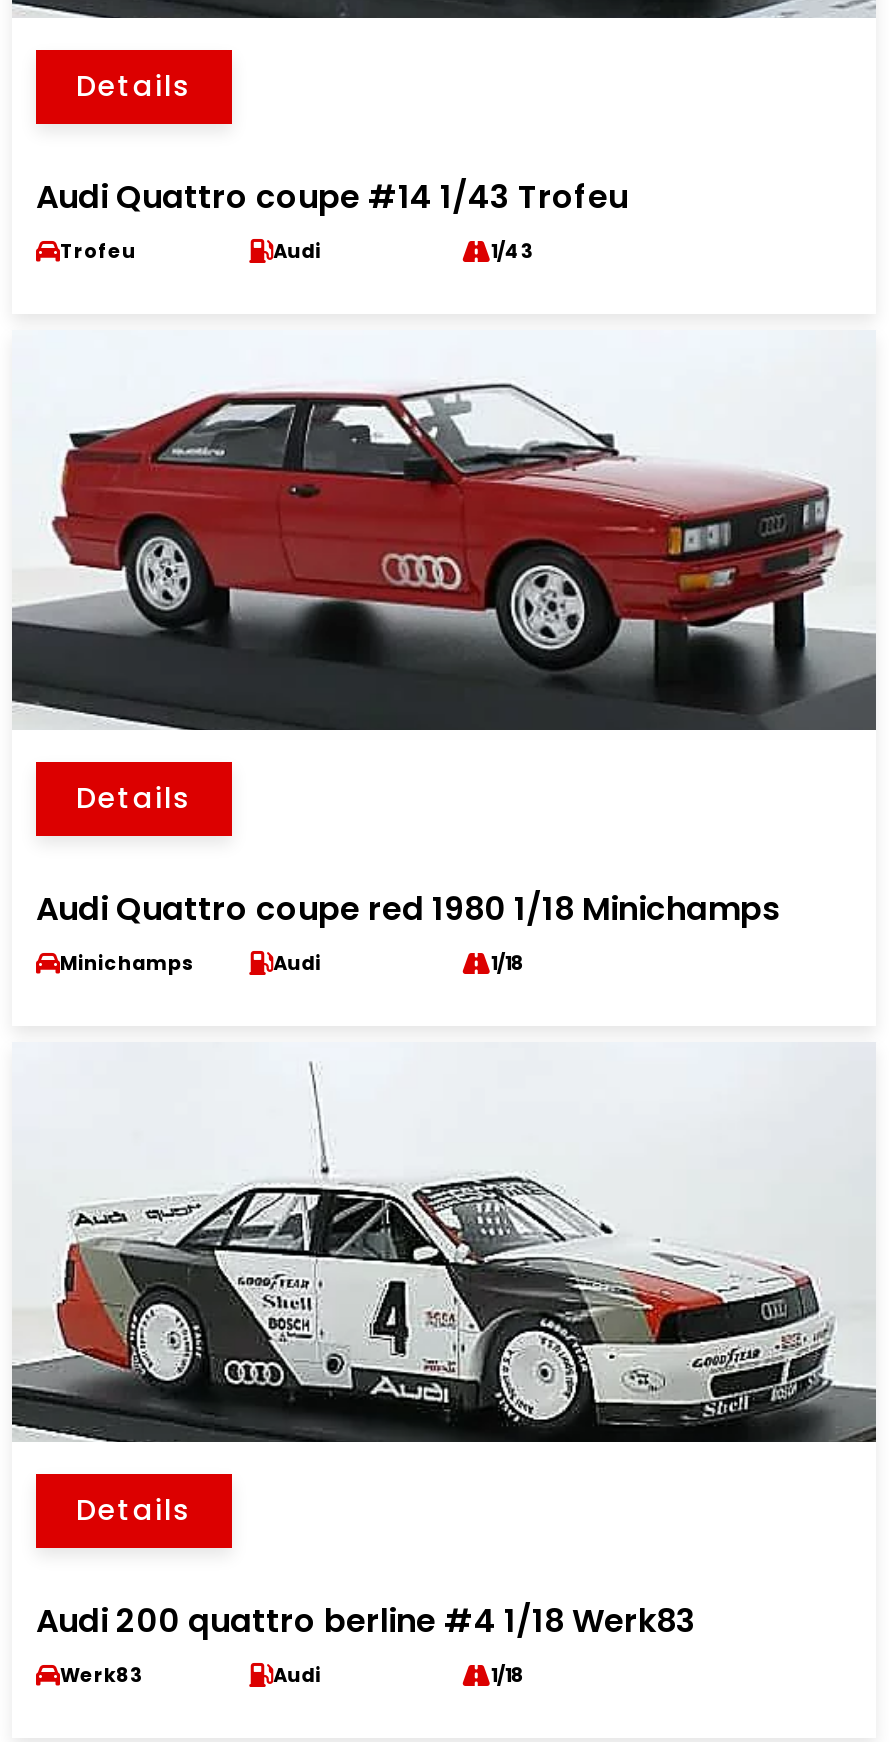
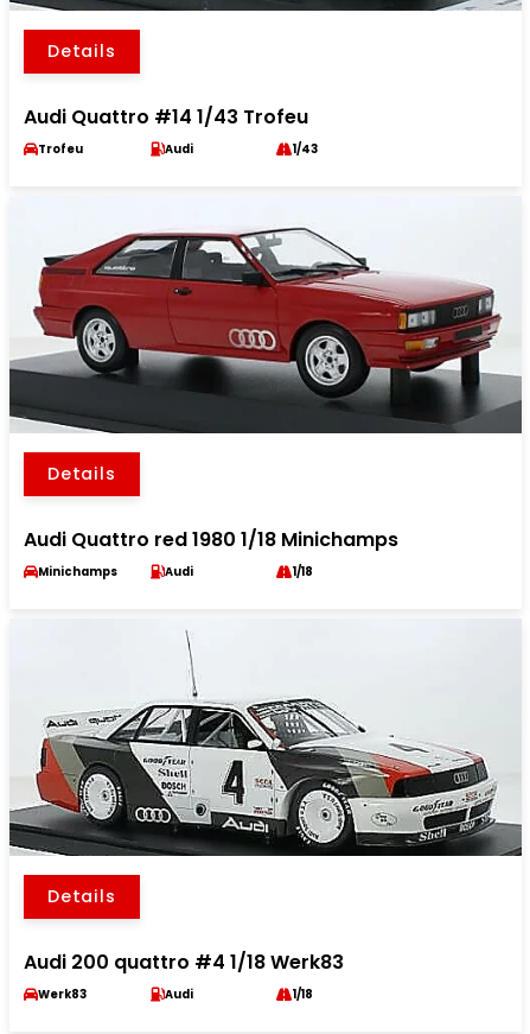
[36,174,628,220] Audi Quattro coupe #14 1/43 Trofeu -> [24,103,308,131] Audi Quattro #14 1/43 Trofeu
[36,886,780,932] Audi Quattro coupe red 1980 1/18 Minichamps -> [24,526,398,553] Audi Quattro red 1980 1/18 Minichamps
[36,1598,696,1644] Audi 200 quattro berline #4 1/18 Werk83 -> [24,949,344,976] Audi 200 quattro #4 1/18 Werk83

